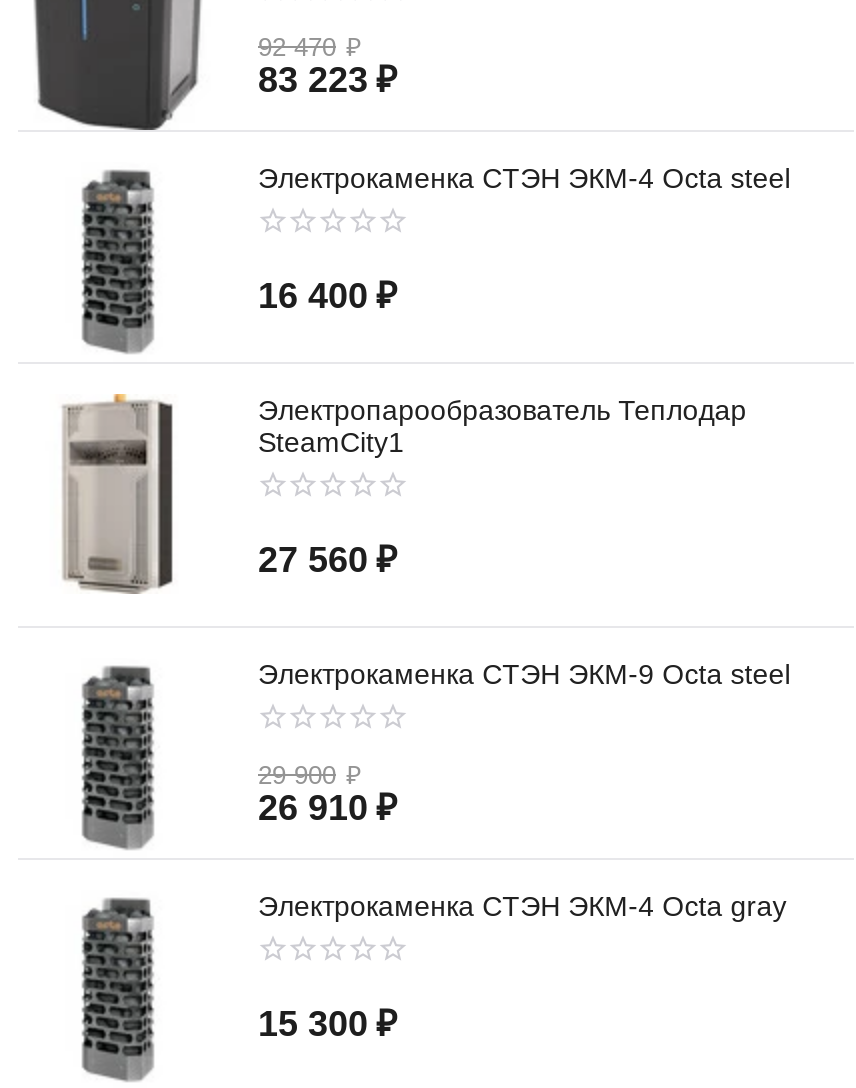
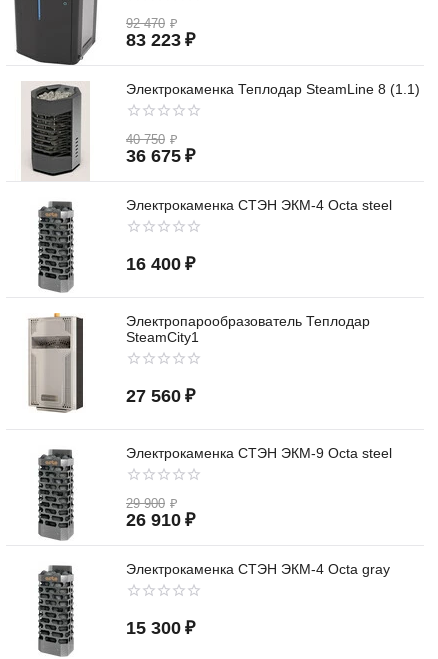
none -> [21,81,420,180] [image] | Электрокаменка Теплодар SteamLine 8 (1.1) | 40 750 ₽ | 36 675 ₽

